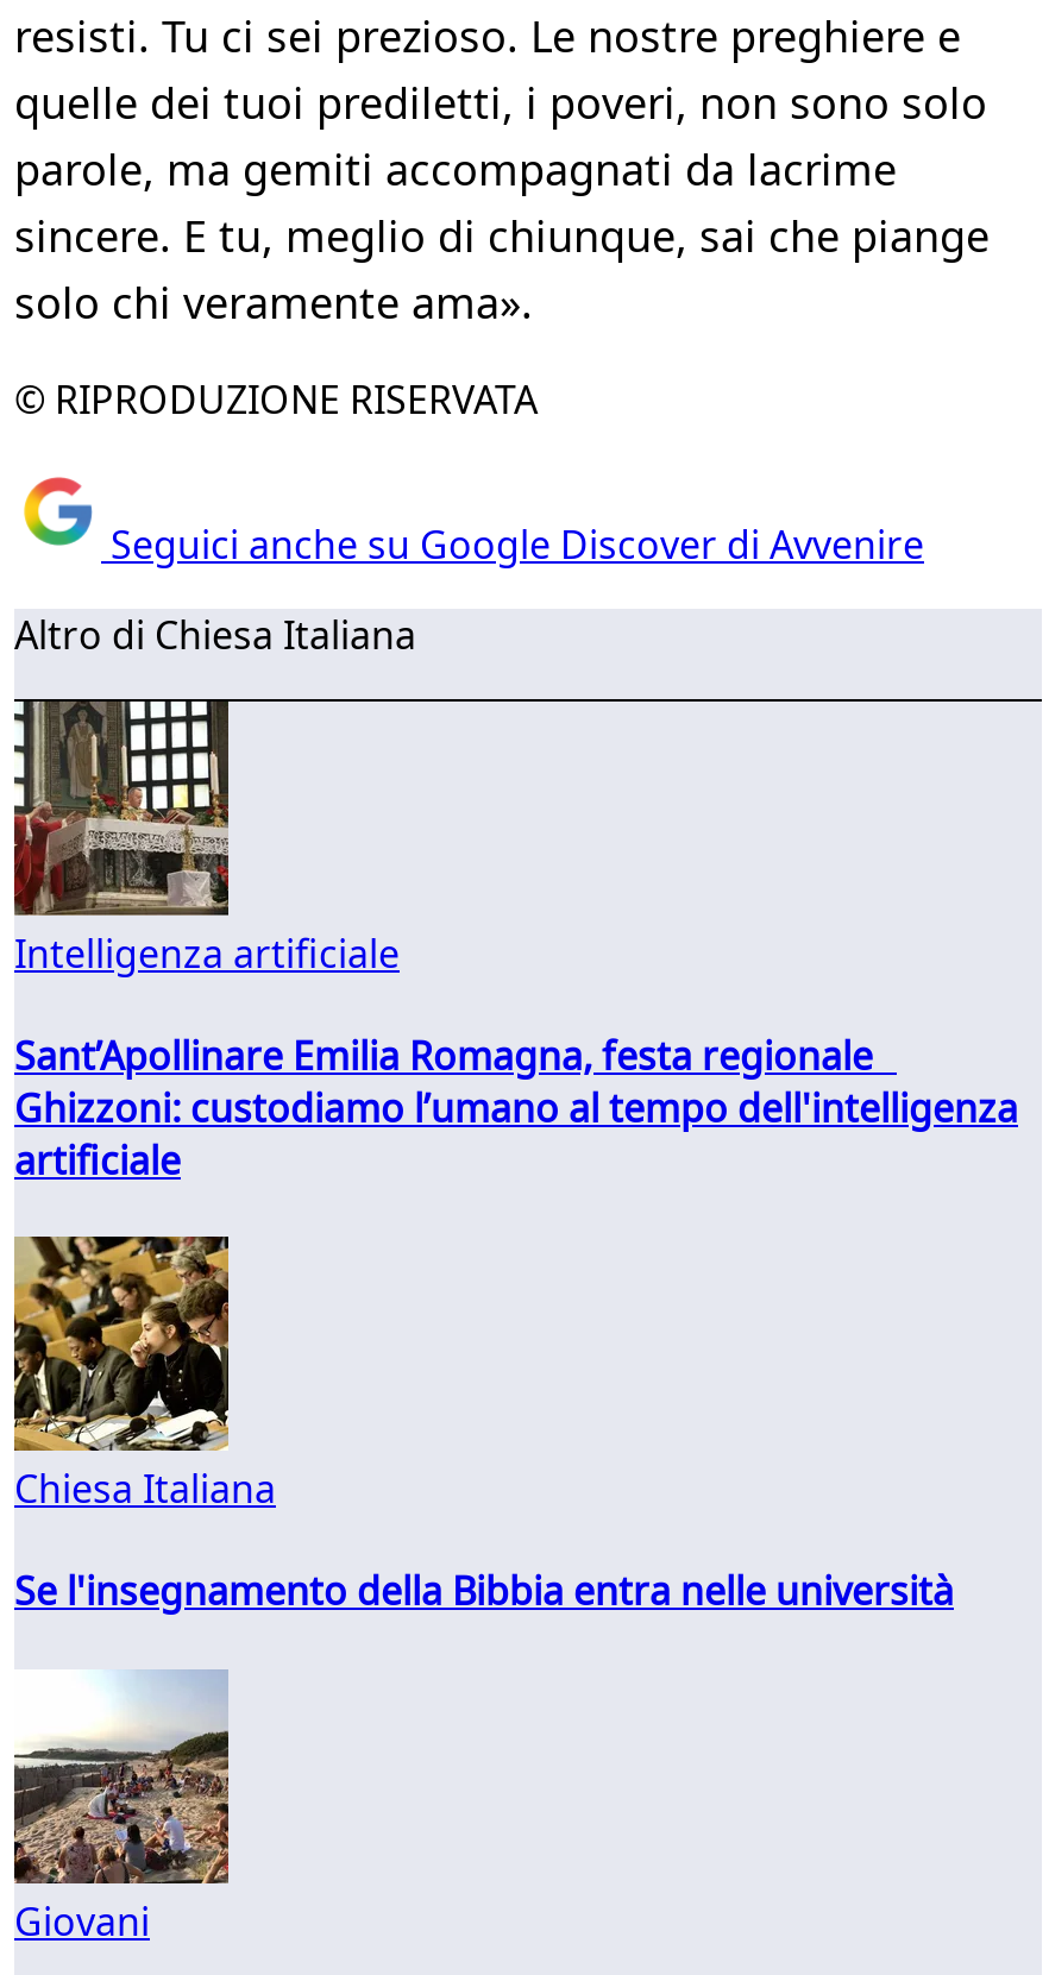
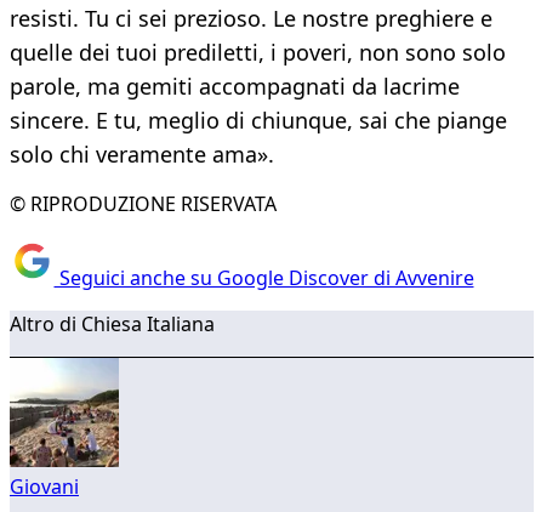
[12,699,1018,1186] [image] | Intelligenza artificiale | Sant’Apollinare Emilia Romagna, festa regionale | Ghizzoni: custodiamo l’umano al tempo dell'intelligenza | artificiale -> none
[12,1234,954,1618] [image] | Chiesa Italiana | Se l'insegnamento della Bibbia entra nelle università -> none

